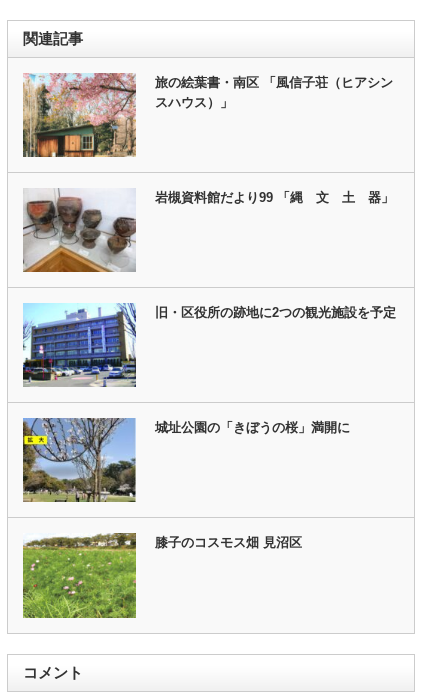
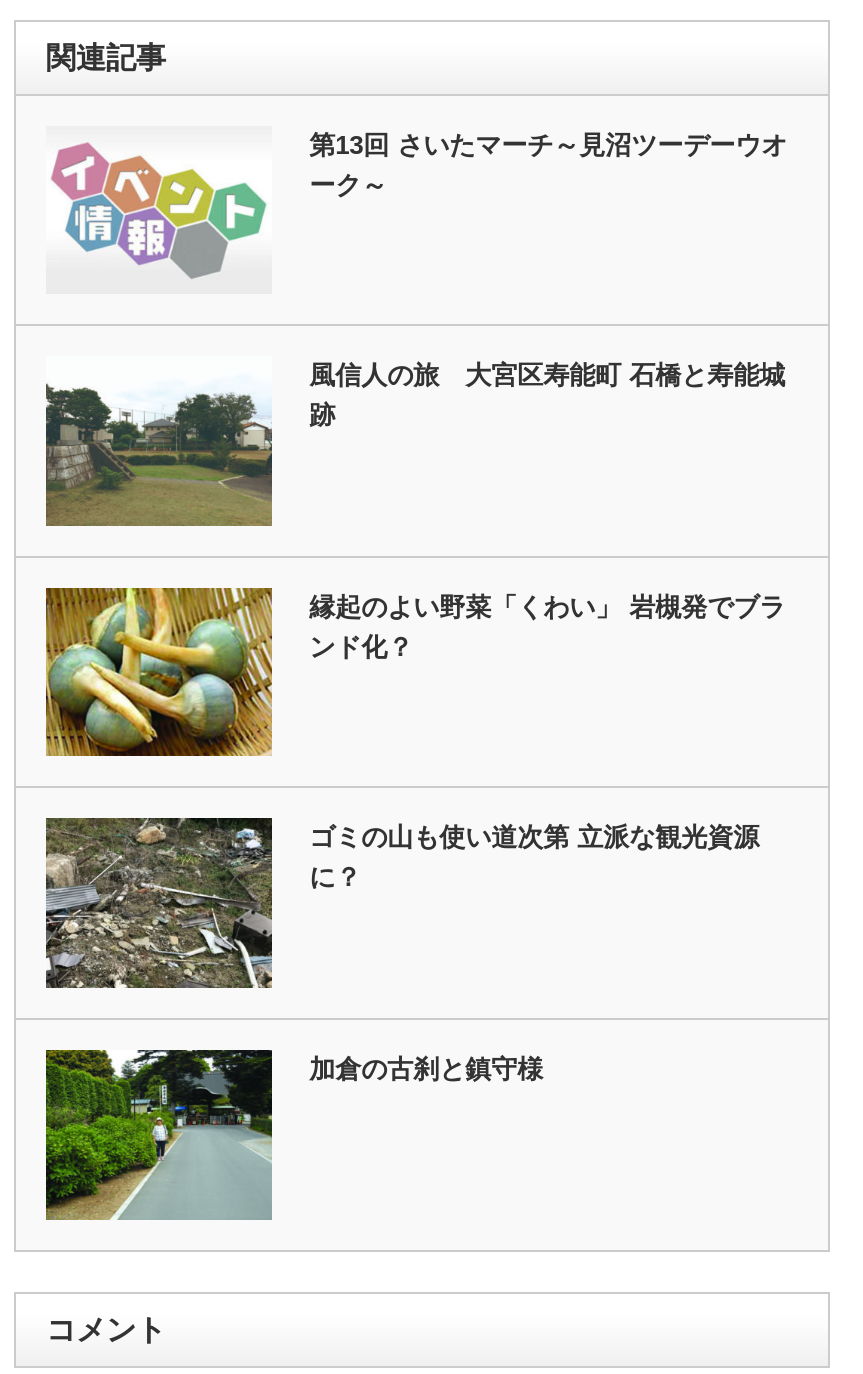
[22,72,393,158] [image] | 旅の絵葉書・南区 「風信子荘（ヒアシン | スハウス）」 -> [46,129,787,294] [image] | 第13回 さいたマーチ～見沼ツーデーウオ | ーク～
[23,188,394,272] [image] | 岩槻資料館だより99 「縄 文 土 器」 -> [46,360,785,526] [image] | 風信人の旅 大宮区寿能町 石橋と寿能城 | 跡
[22,302,396,388] [image] | 旧・区役所の跡地に2つの観光施設を予定 -> [44,586,785,758] [image] | 縁起のよい野菜「くわい」 岩槻発でブラ | ンド化？
[23,417,350,503] [image] | 城址公園の「きぼうの桜」満開に -> [46,816,759,990] [image] | ゴミの山も使い道次第 立派な観光資源 | に？
[22,532,302,619] [image] | 膝子のコスモス畑 見沼区 -> [44,1048,543,1220] [image] | 加倉の古刹と鎮守様

